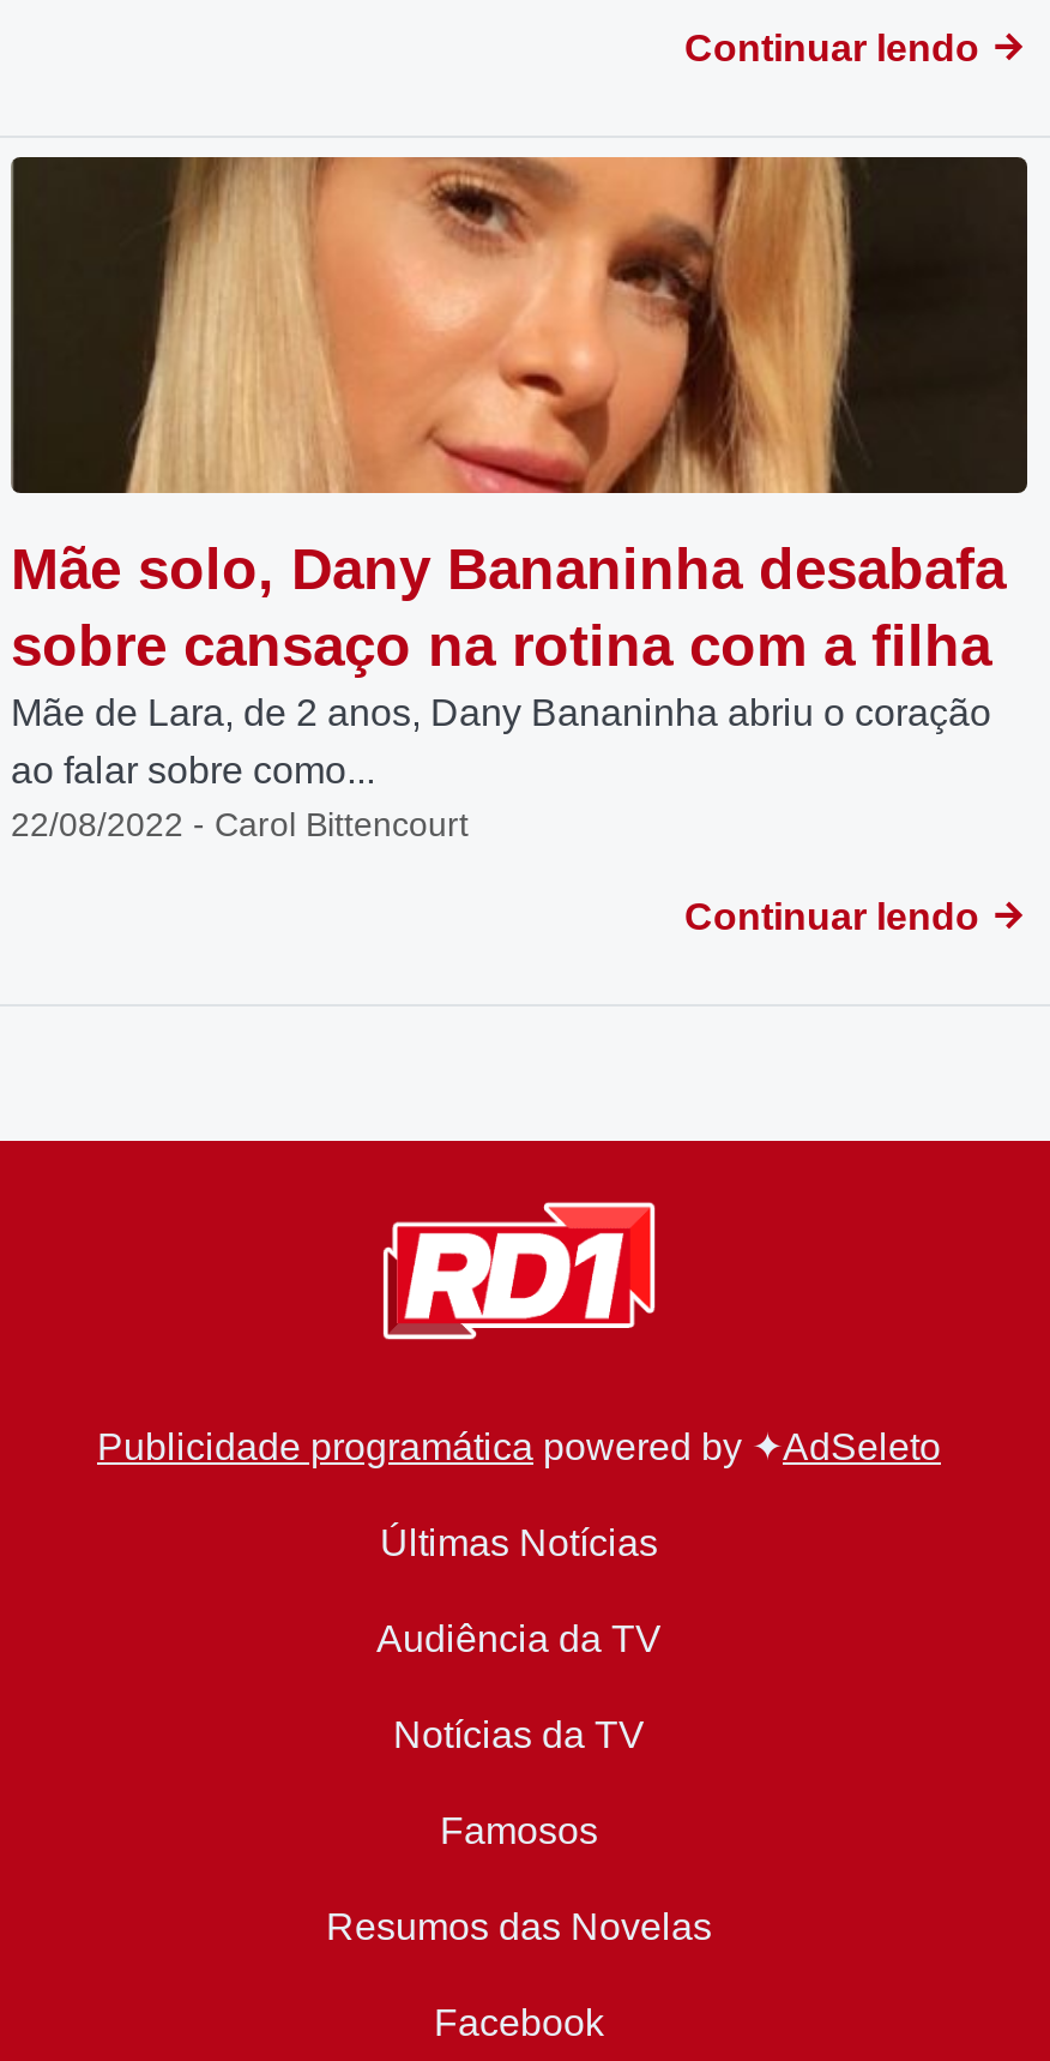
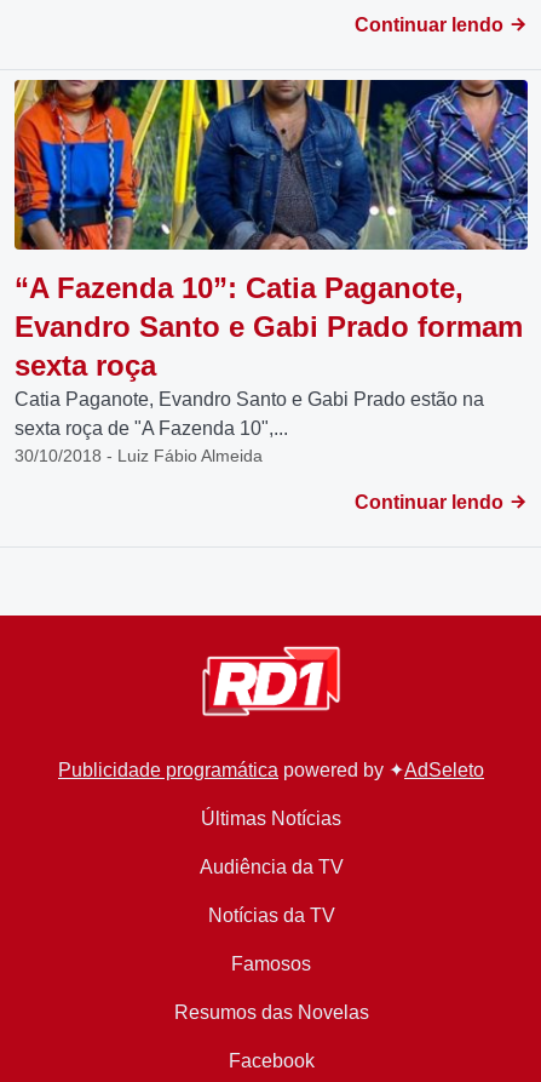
[11,155,1030,843] [image] | Mãe solo, Dany Bananinha desabafa | sobre cansaço na rotina com a filha | Mãe de Lara, de 2 anos, Dany Bananinha abriu o coração | ao falar sobre como... | 22/08/2022 - Carol Bittencourt -> [13,79,529,465] [image] | “A Fazenda 10”: Catia Paganote, | Evandro Santo e Gabi Prado formam | sexta roça | Catia Paganote, Evandro Santo e Gabi Prado estão na | sexta roça de "A Fazenda 10",... | 30/10/2018 - Luiz Fábio Almeida

